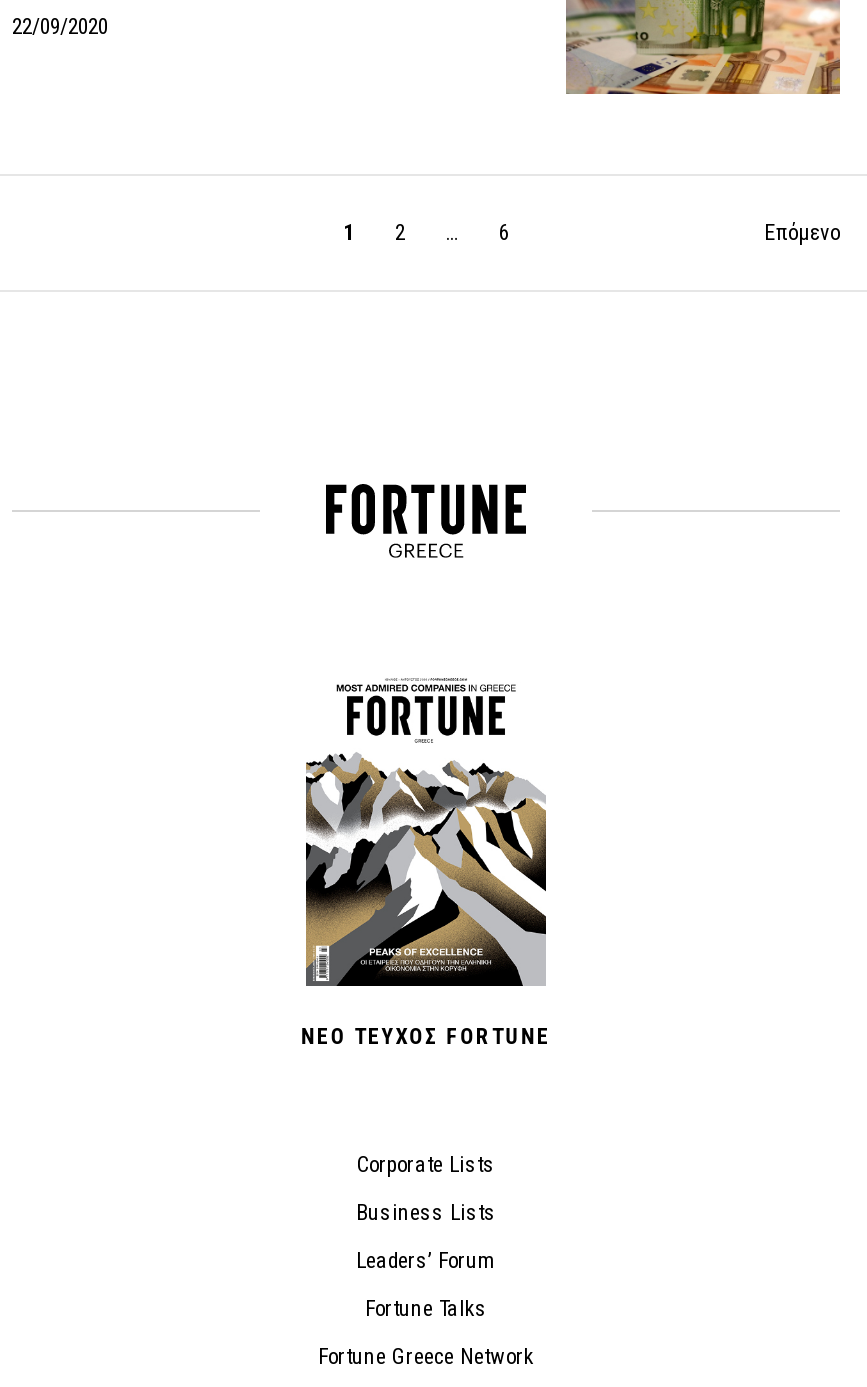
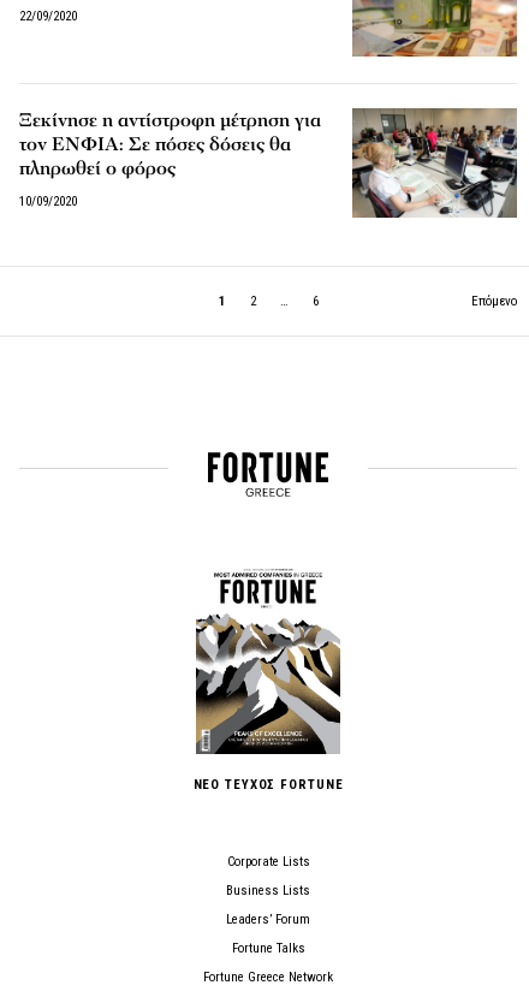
none -> [19,107,518,219] [image] | Ξεκίνησε η αντίστροφη μέτρηση για | τον ΕΝΦΙΑ: Σε πόσες δόσεις θα | πληρωθεί ο φόρος | 10/09/2020

